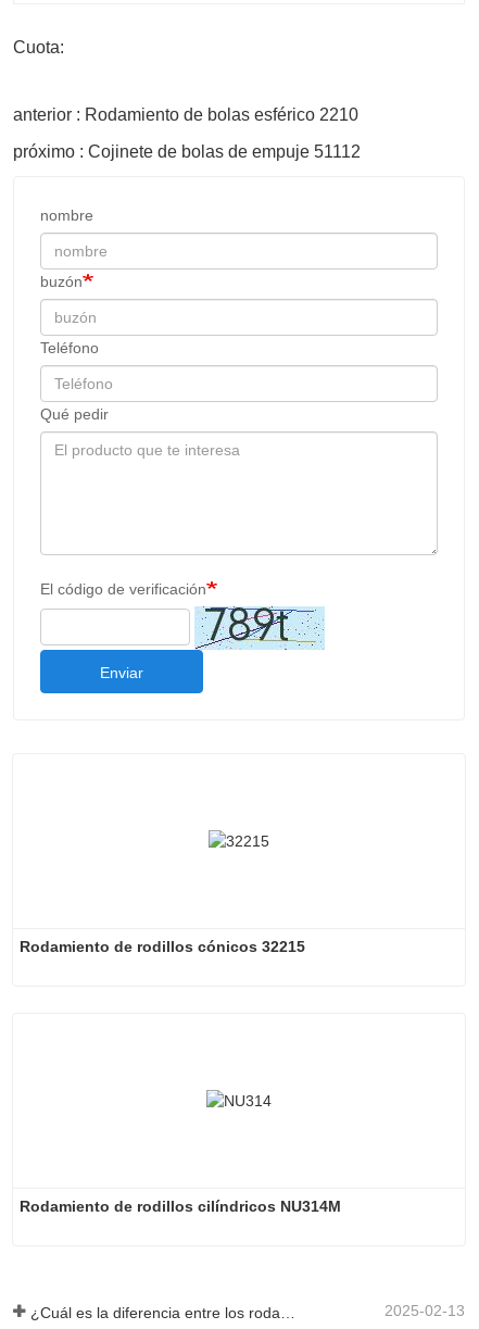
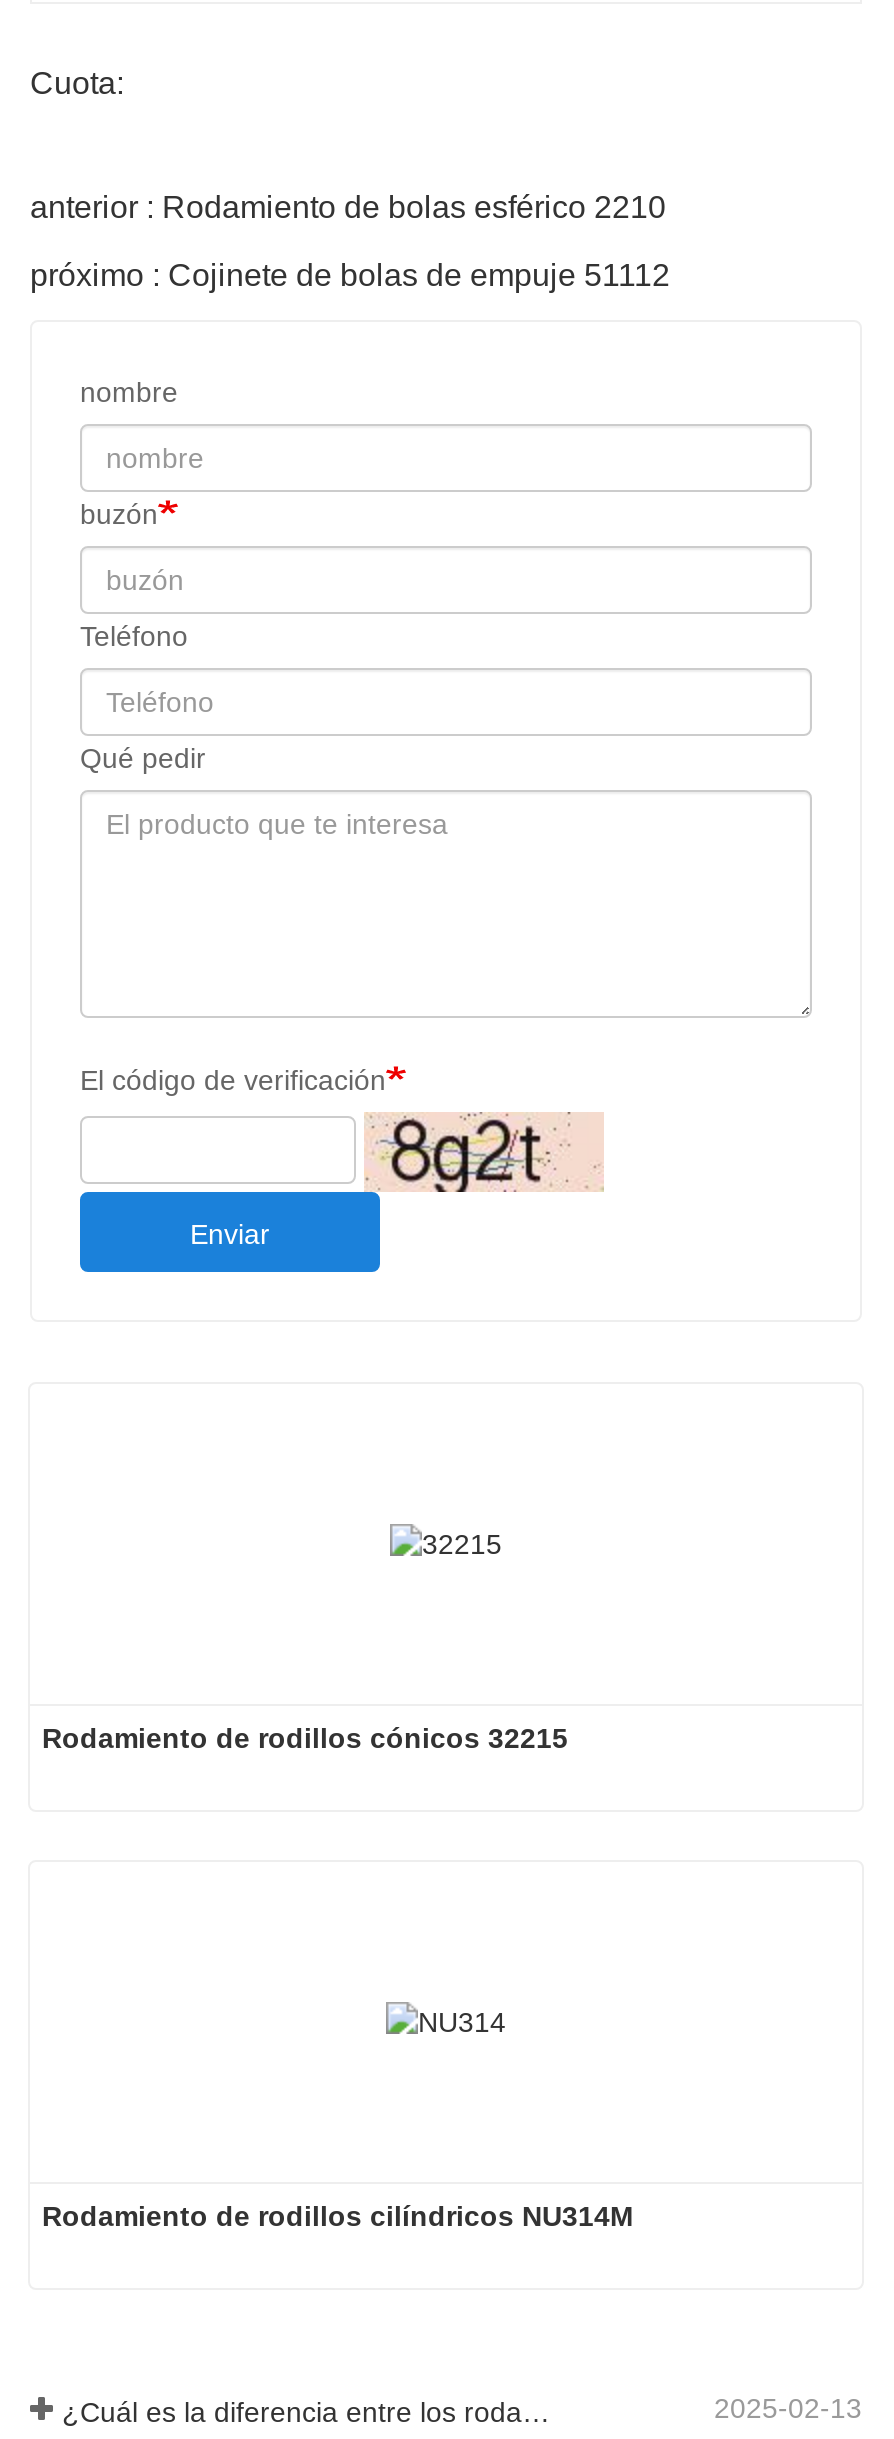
[194,605,325,651] [image] -> [364,1110,606,1194] [image]

